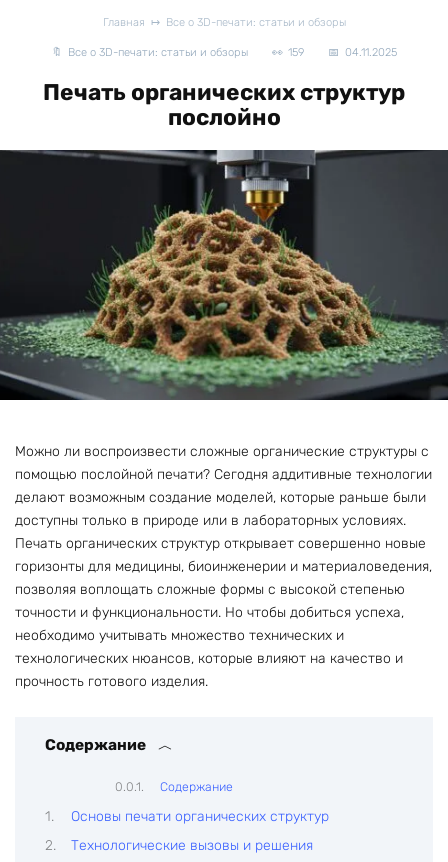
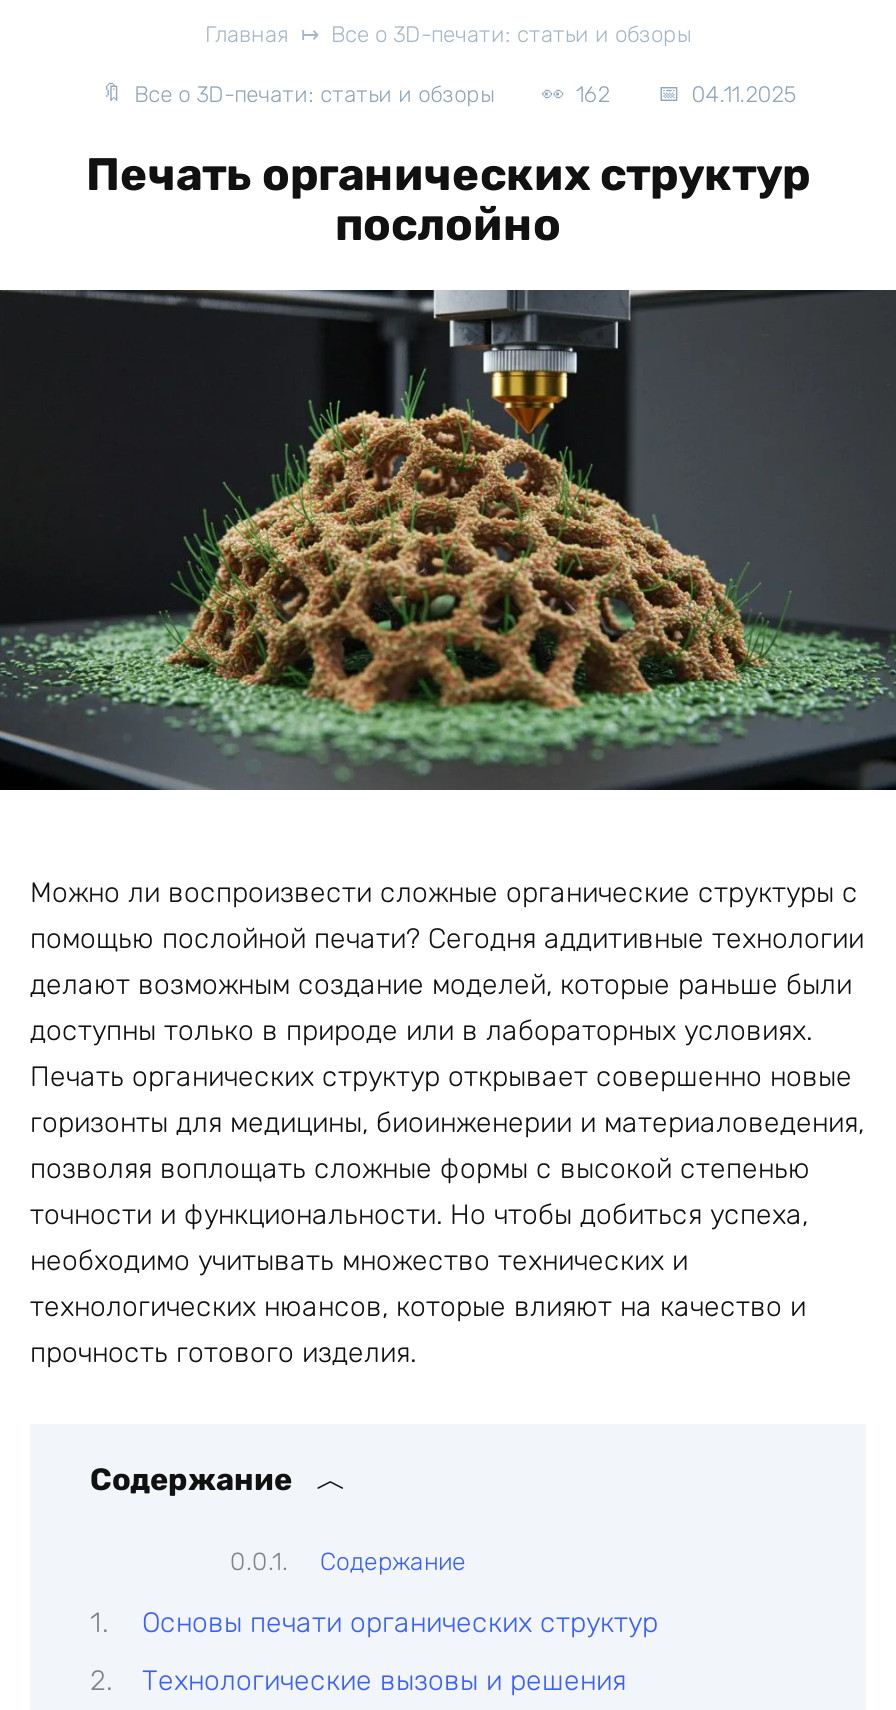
[288,46,304,59] 159 -> [576,82,610,108] 162

